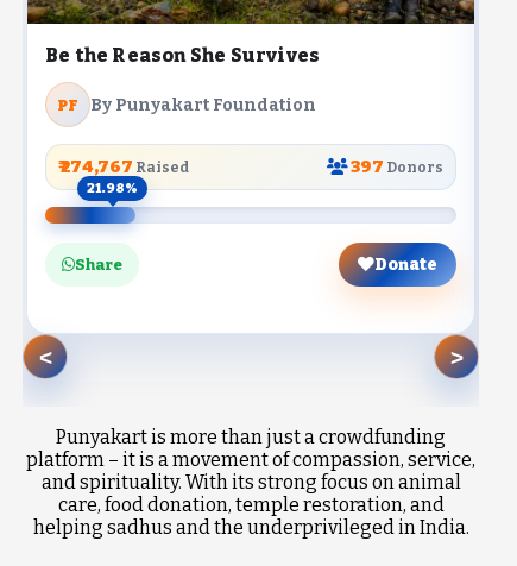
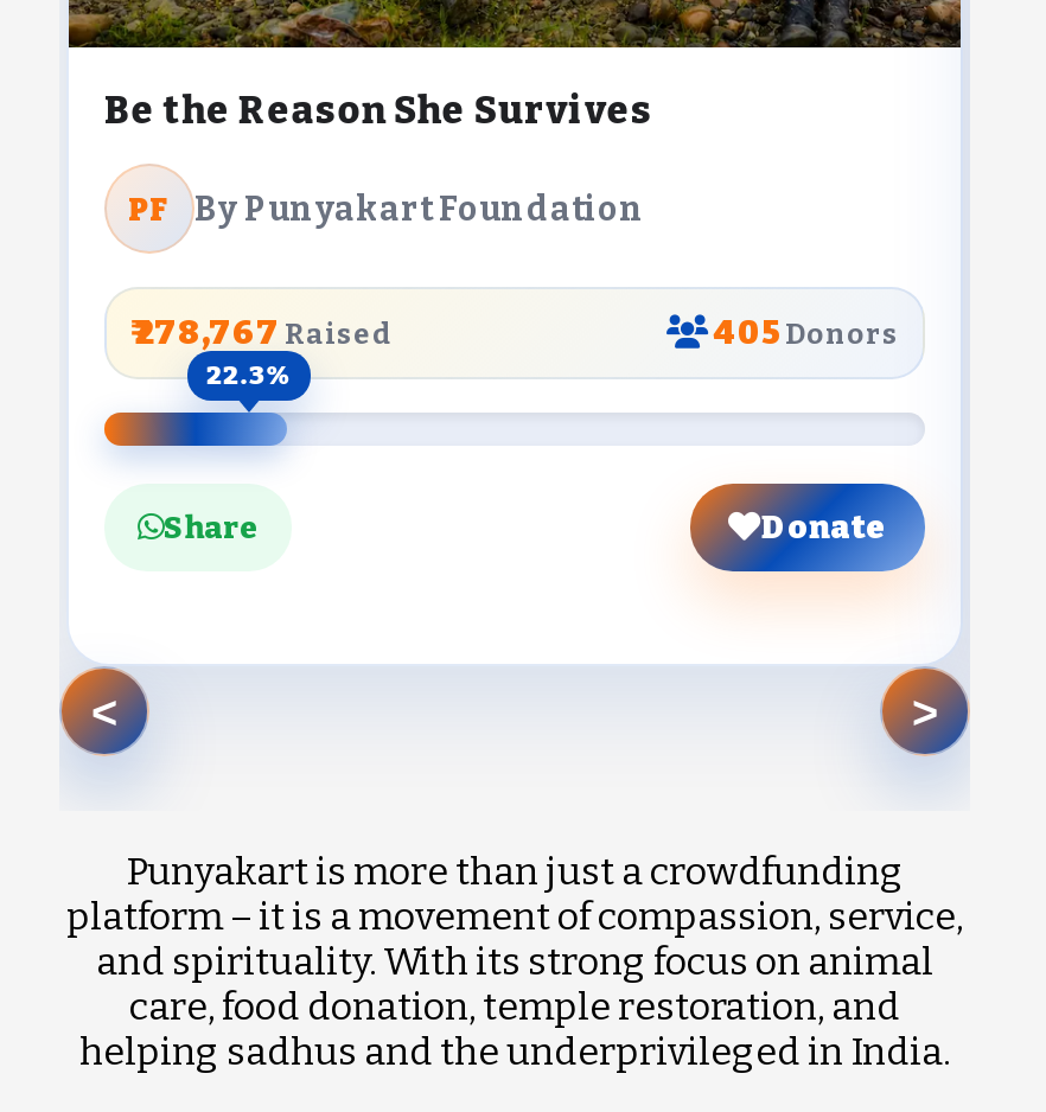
[58,157,189,177] ₹ 274,767 Raised -> [130,313,391,354] ₹ 278,767 Raised
[351,157,443,177] 397 Donors -> [714,313,899,354] 405 Donors
[87,181,138,196] 21.98% -> [207,361,292,392] 22.3%

